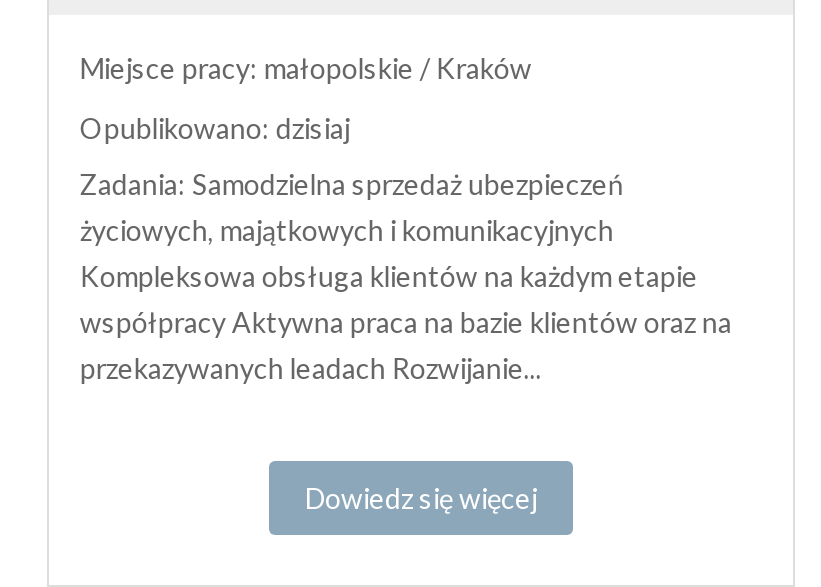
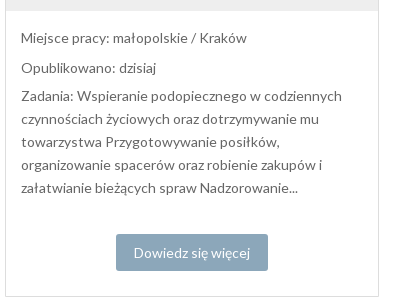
[80,168,732,386] Zadania: Samodzielna sprzedaż ubezpieczeń | życiowych, majątkowych i komunikacyjnych | Kompleksowa obsługa klientów na każdym etapie | współpracy Aktywna praca na bazie klientów oraz na | przekazywanych leadach Rozwijanie... -> [21,87,342,196] Zadania: Wspieranie podopiecznego w codziennych | czynnościach życiowych oraz dotrzymywanie mu | towarzystwa Przygotowywanie posiłków, | organizowanie spacerów oraz robienie zakupów i | załatwianie bieżących spraw Nadzorowanie...

